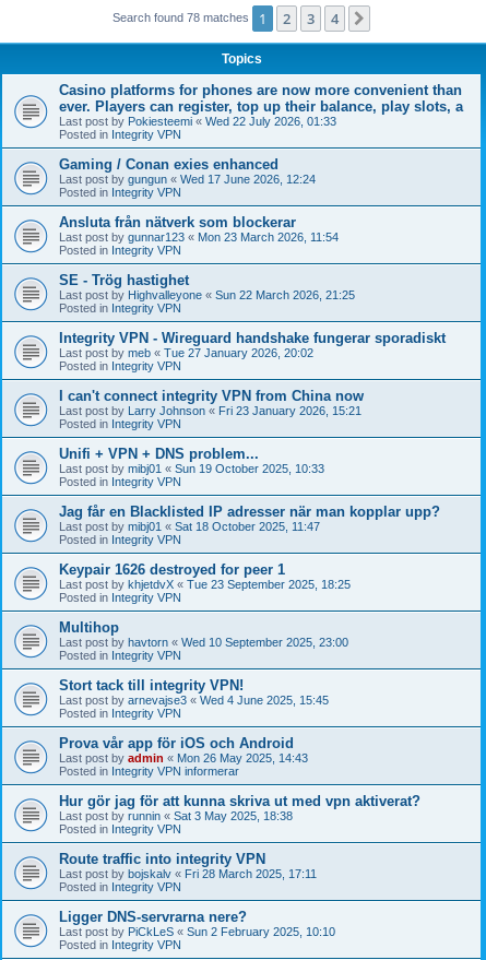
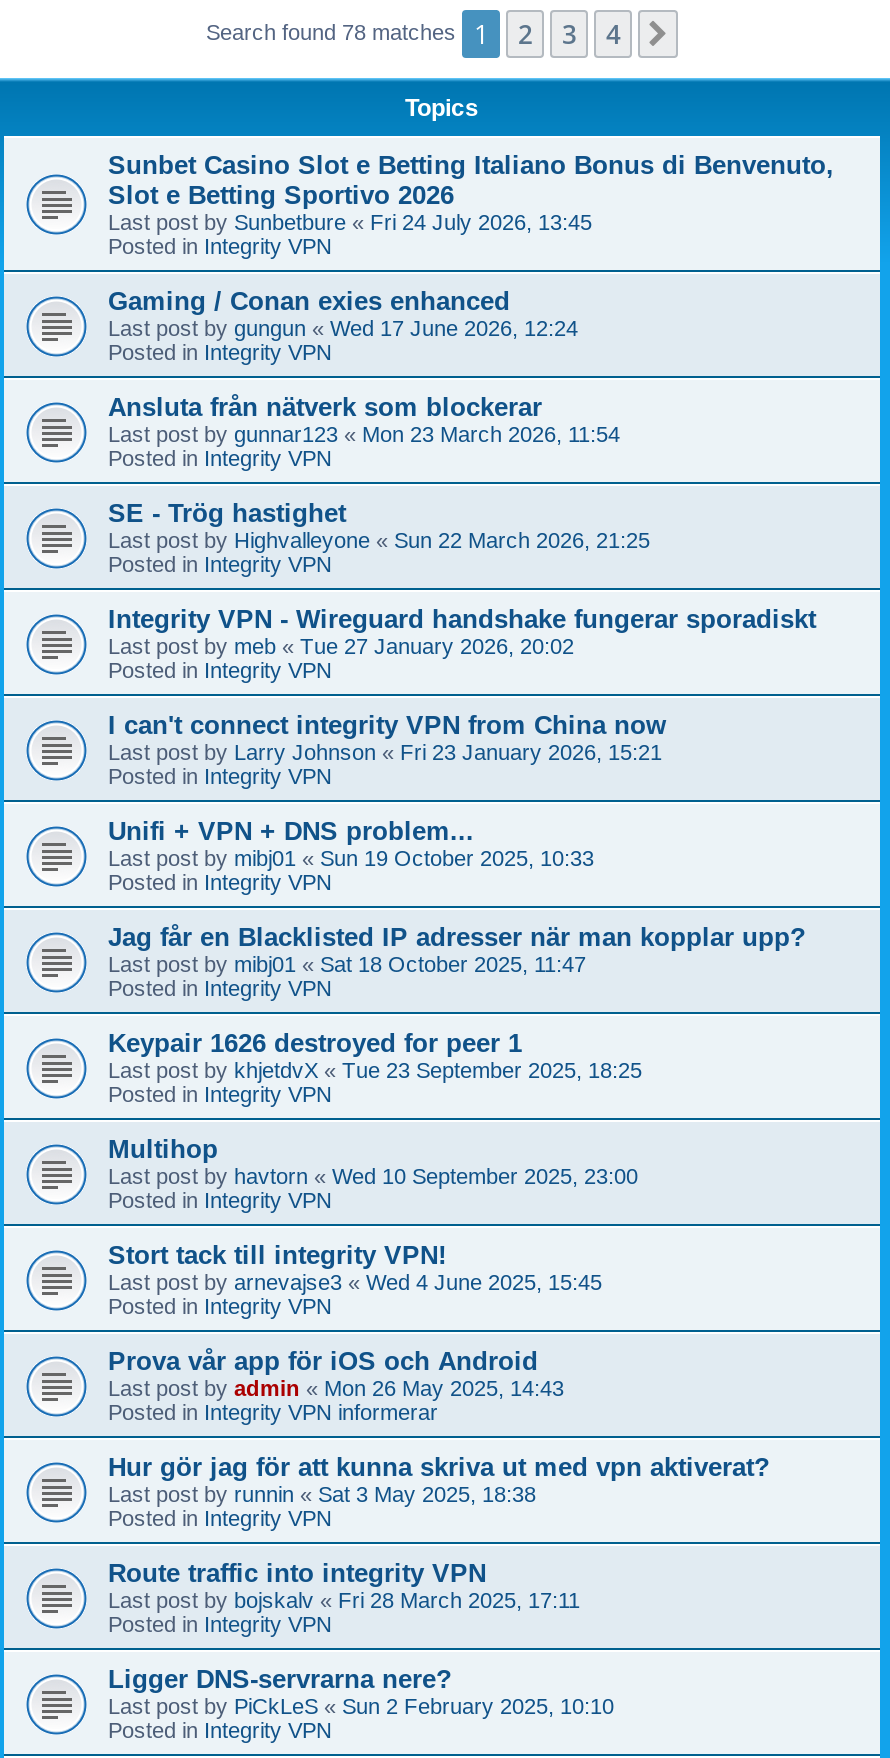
[59,81,463,127] Casino platforms for phones are now more convenient than | ever. Players can register, top up their balance, play slots, a | Last post by Pokiesteemi «Wed 22 July 2026, 01:33 -> [108,149,834,233] Sunbet Casino Slot e Betting Italiano Bonus di Benvenuto, | Slot e Betting Sportivo 2026 | Last post by Sunbetbure «Fri 24 July 2026, 13:45

